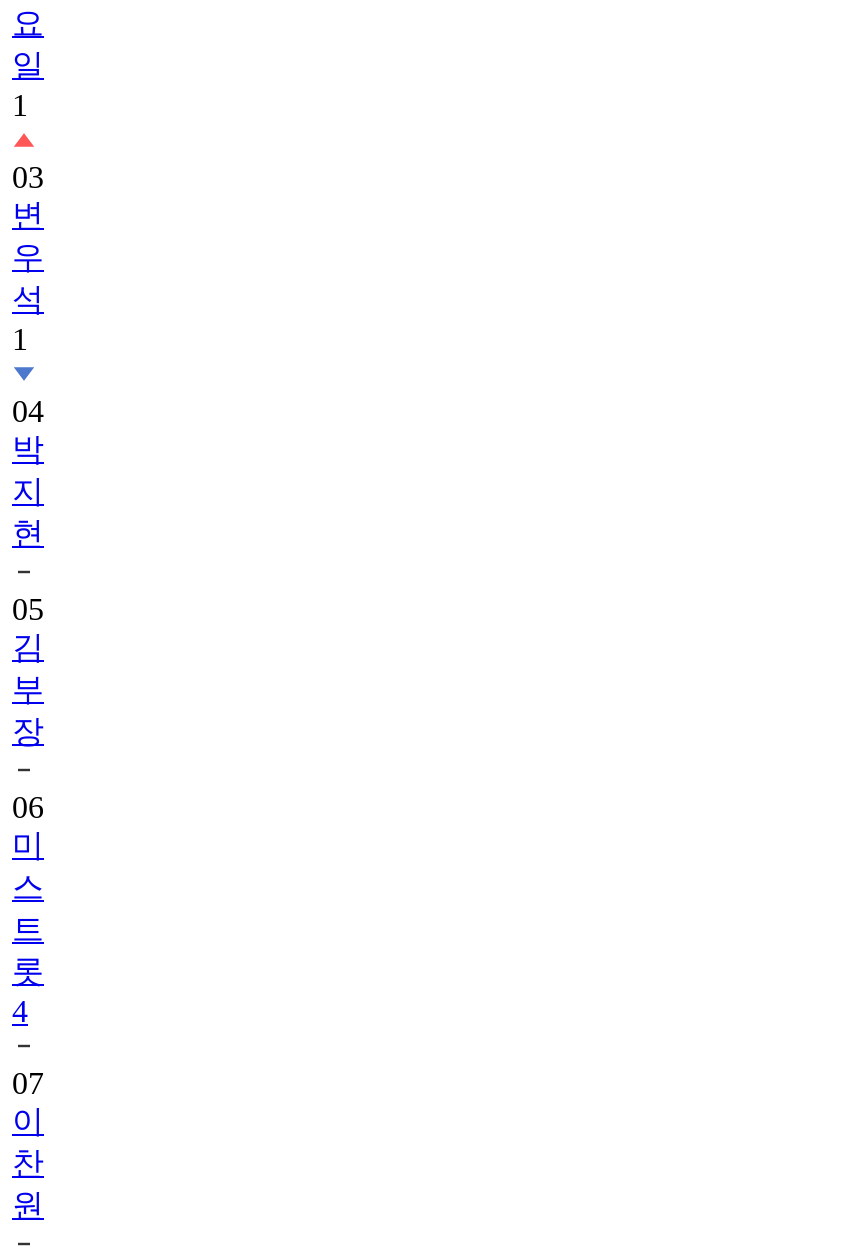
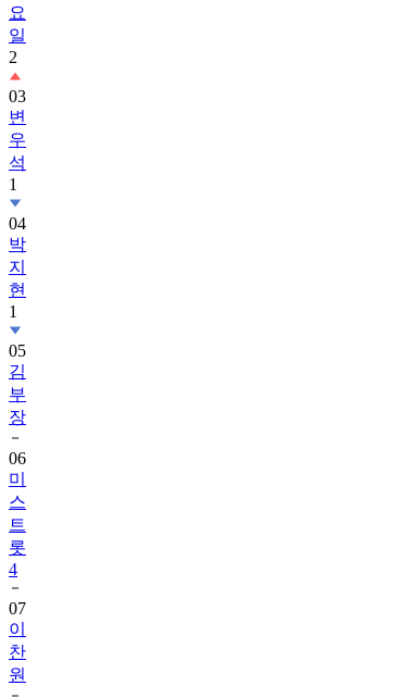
[12,87,28,121] 1 -> [9,48,17,66] 2
none -> [9,302,17,320] 1

